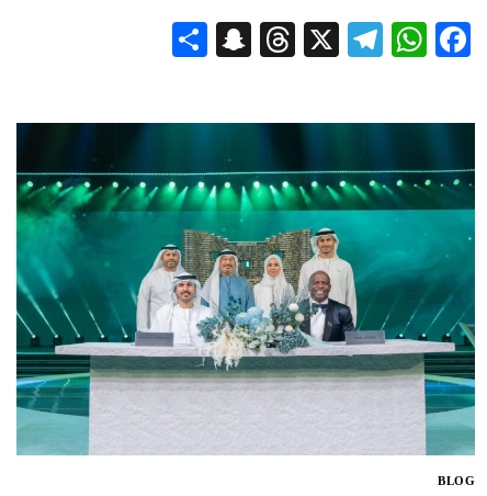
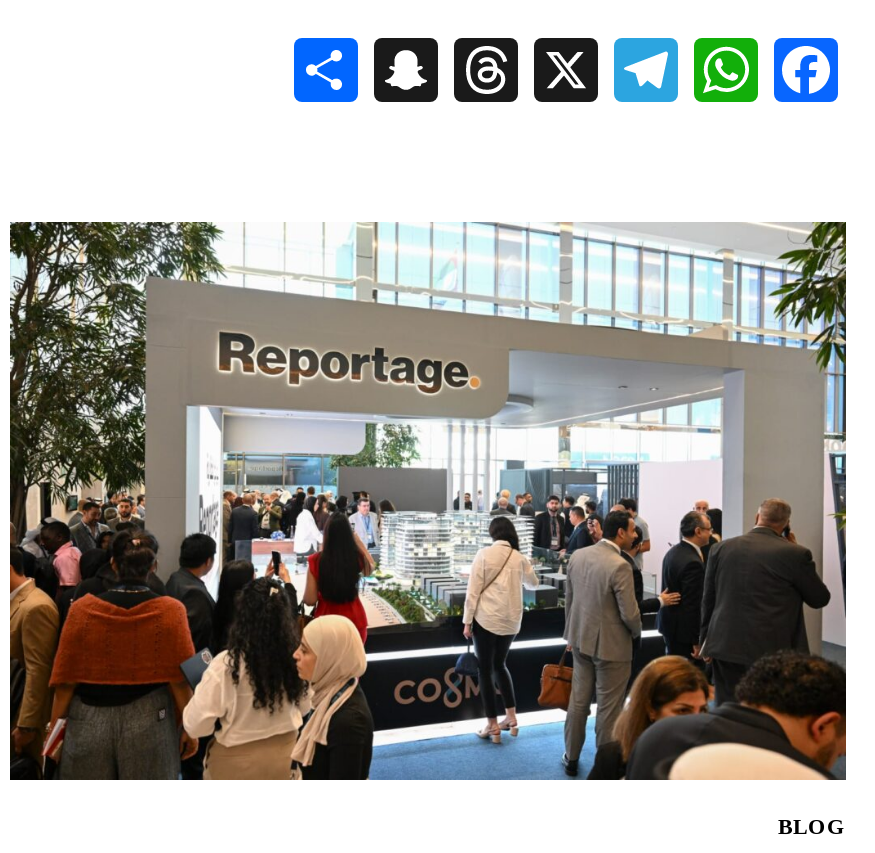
[15,122,476,456] [image] -> [8,219,848,783] [image]

